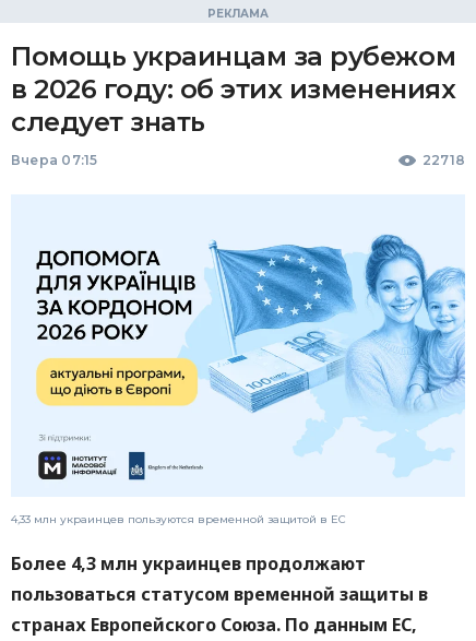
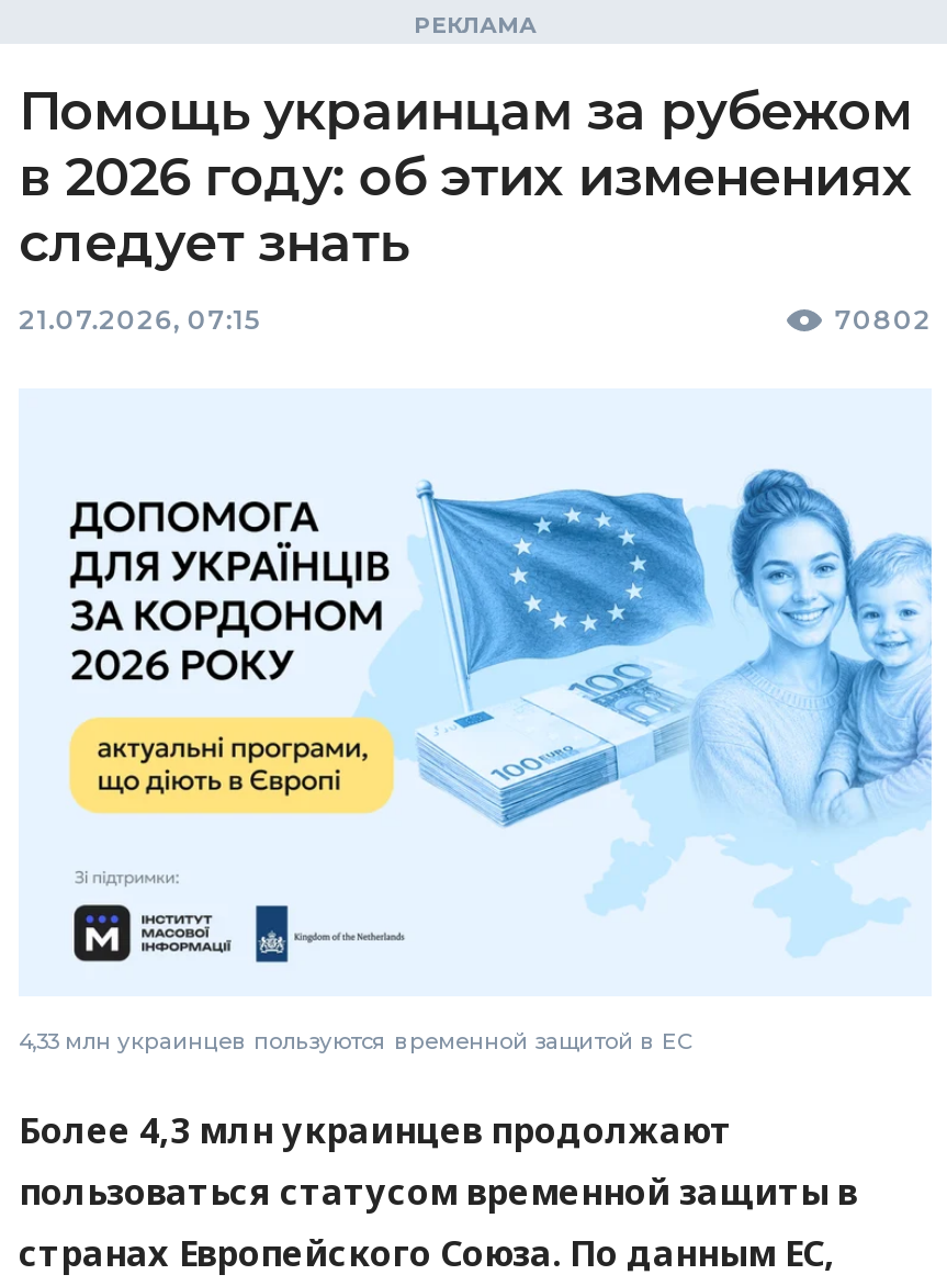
[11,152,465,168] Вчера 07:15 | 22718 -> [19,303,932,336] 21.07.2026, 07:15 | 70802

